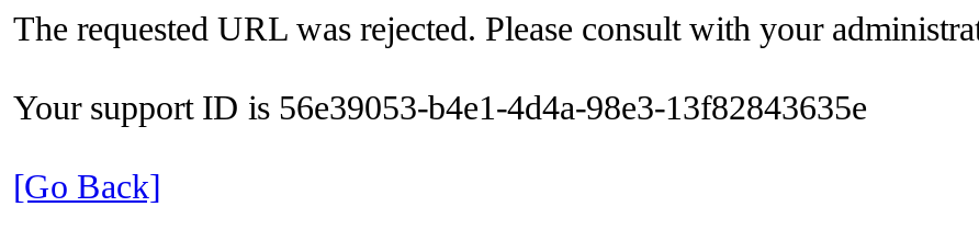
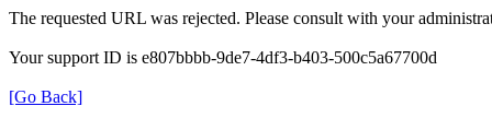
[13,89,867,126] Your support ID is 56e39053-b4e1-4d4a-98e3-13f82843635e -> [9,48,437,67] Your support ID is e807bbbb-9de7-4df3-b403-500c5a67700d

